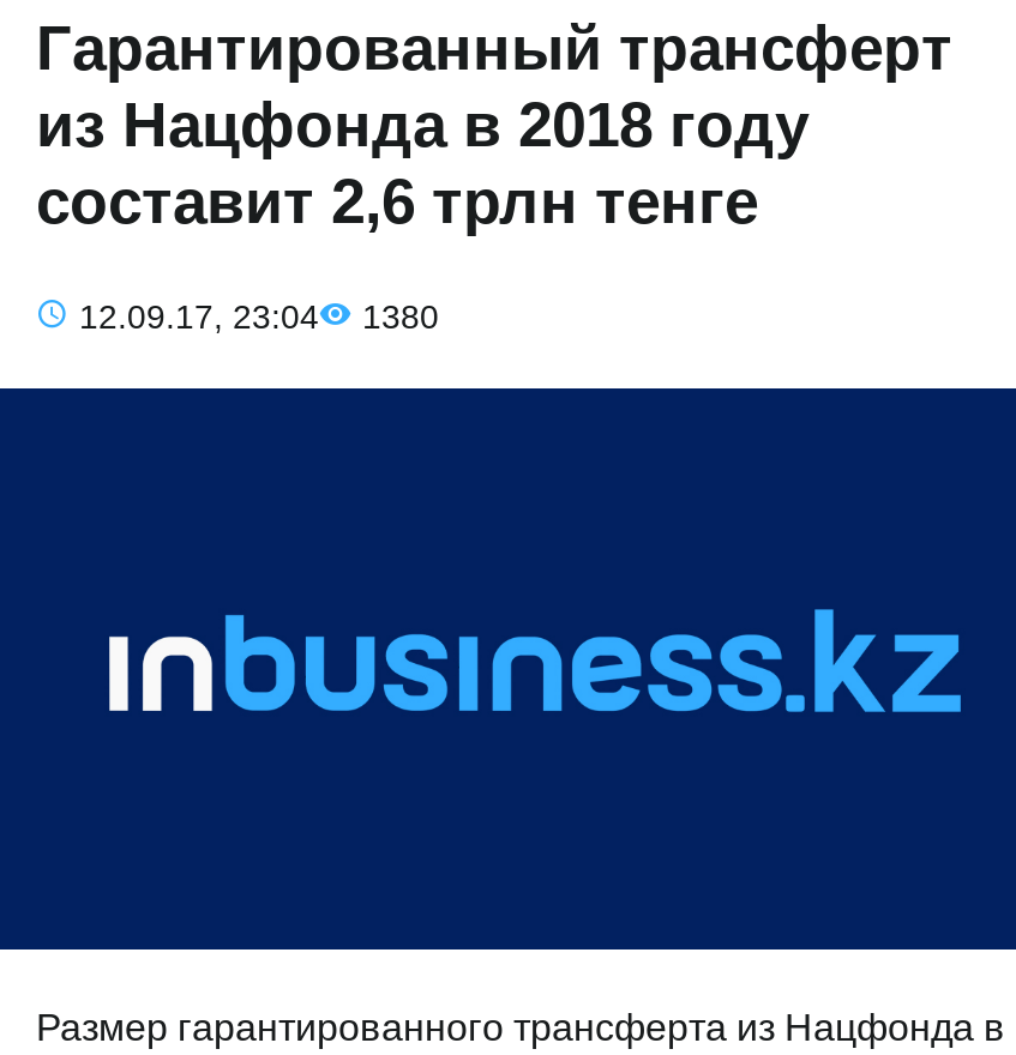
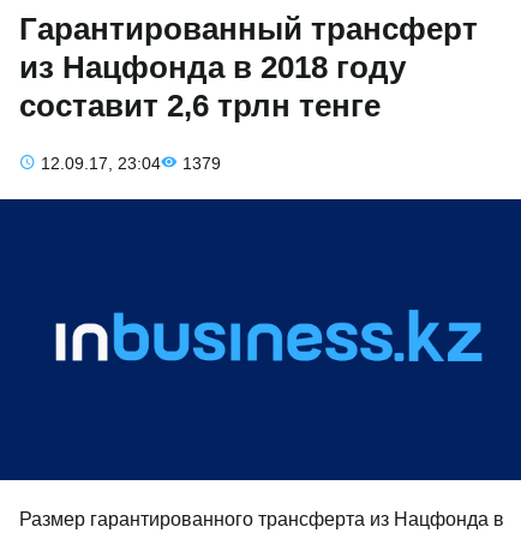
[79,297,439,336] 12.09.17, 23:04 1380 -> [41,154,221,173] 12.09.17, 23:04 1379

